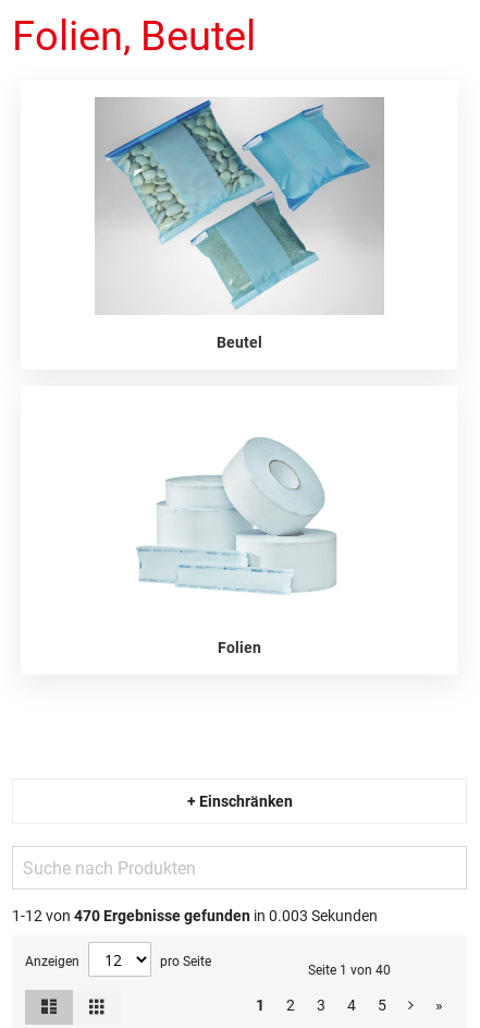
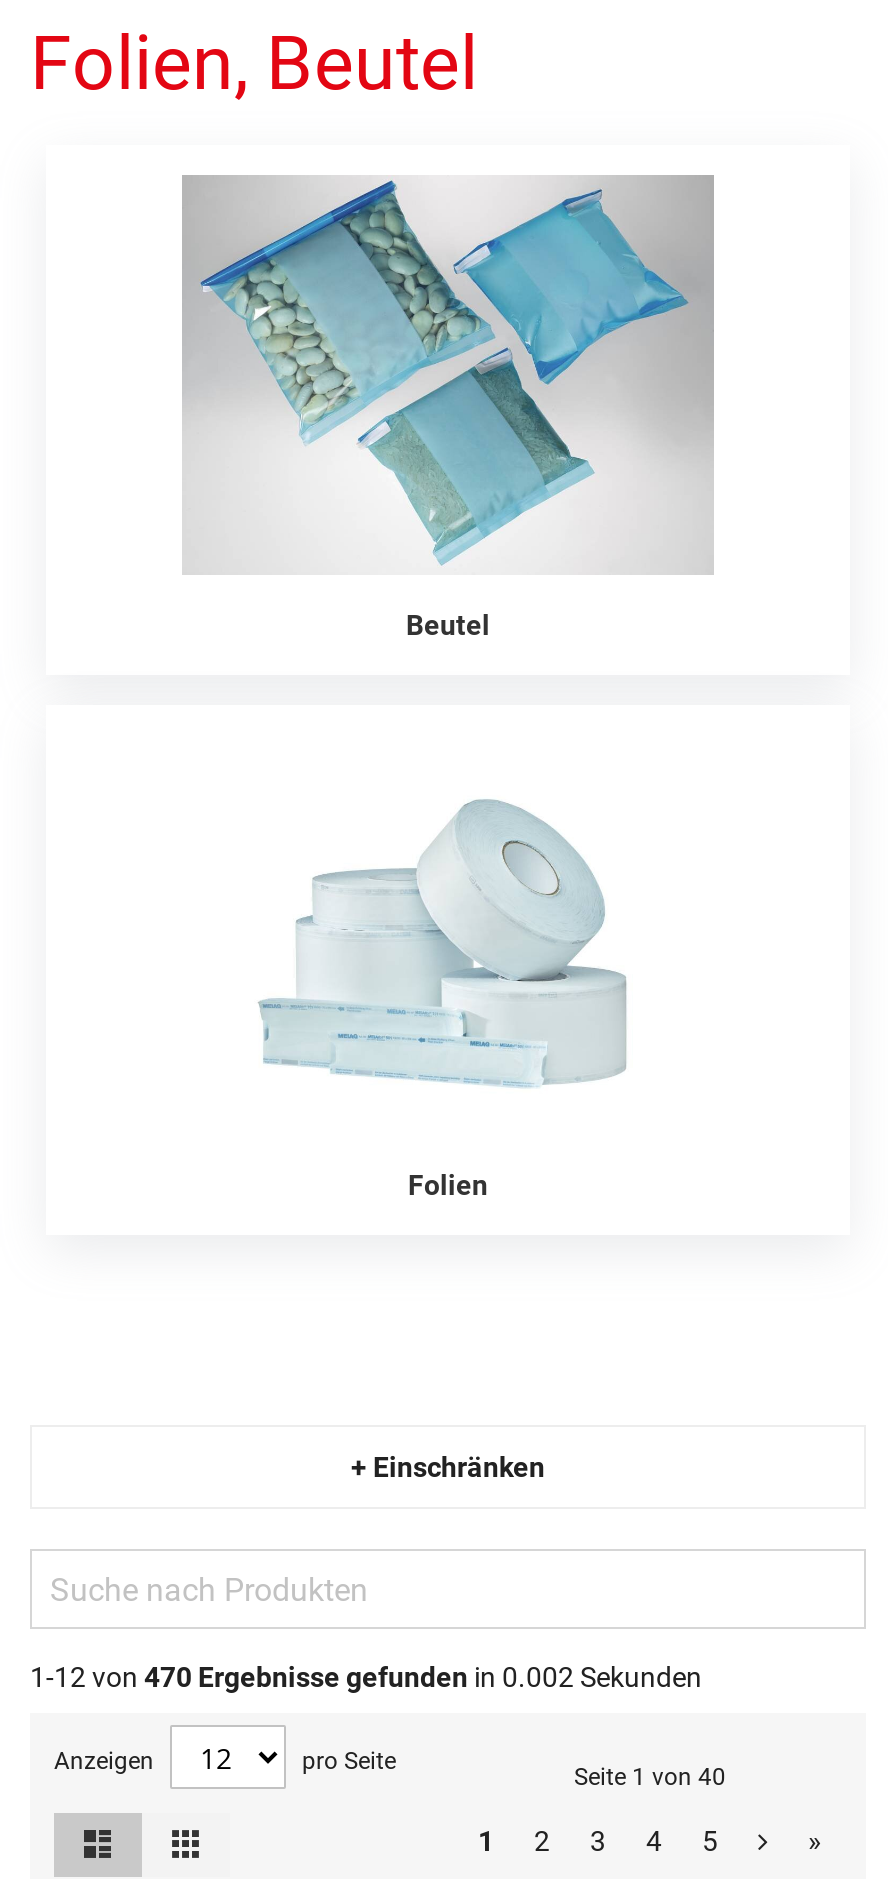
[12,907,378,925] 1-12 von 470 Ergebnisse gefunden in 0.003 Sekunden -> [30,1661,702,1693] 1-12 von 470 Ergebnisse gefunden in 0.002 Sekunden

